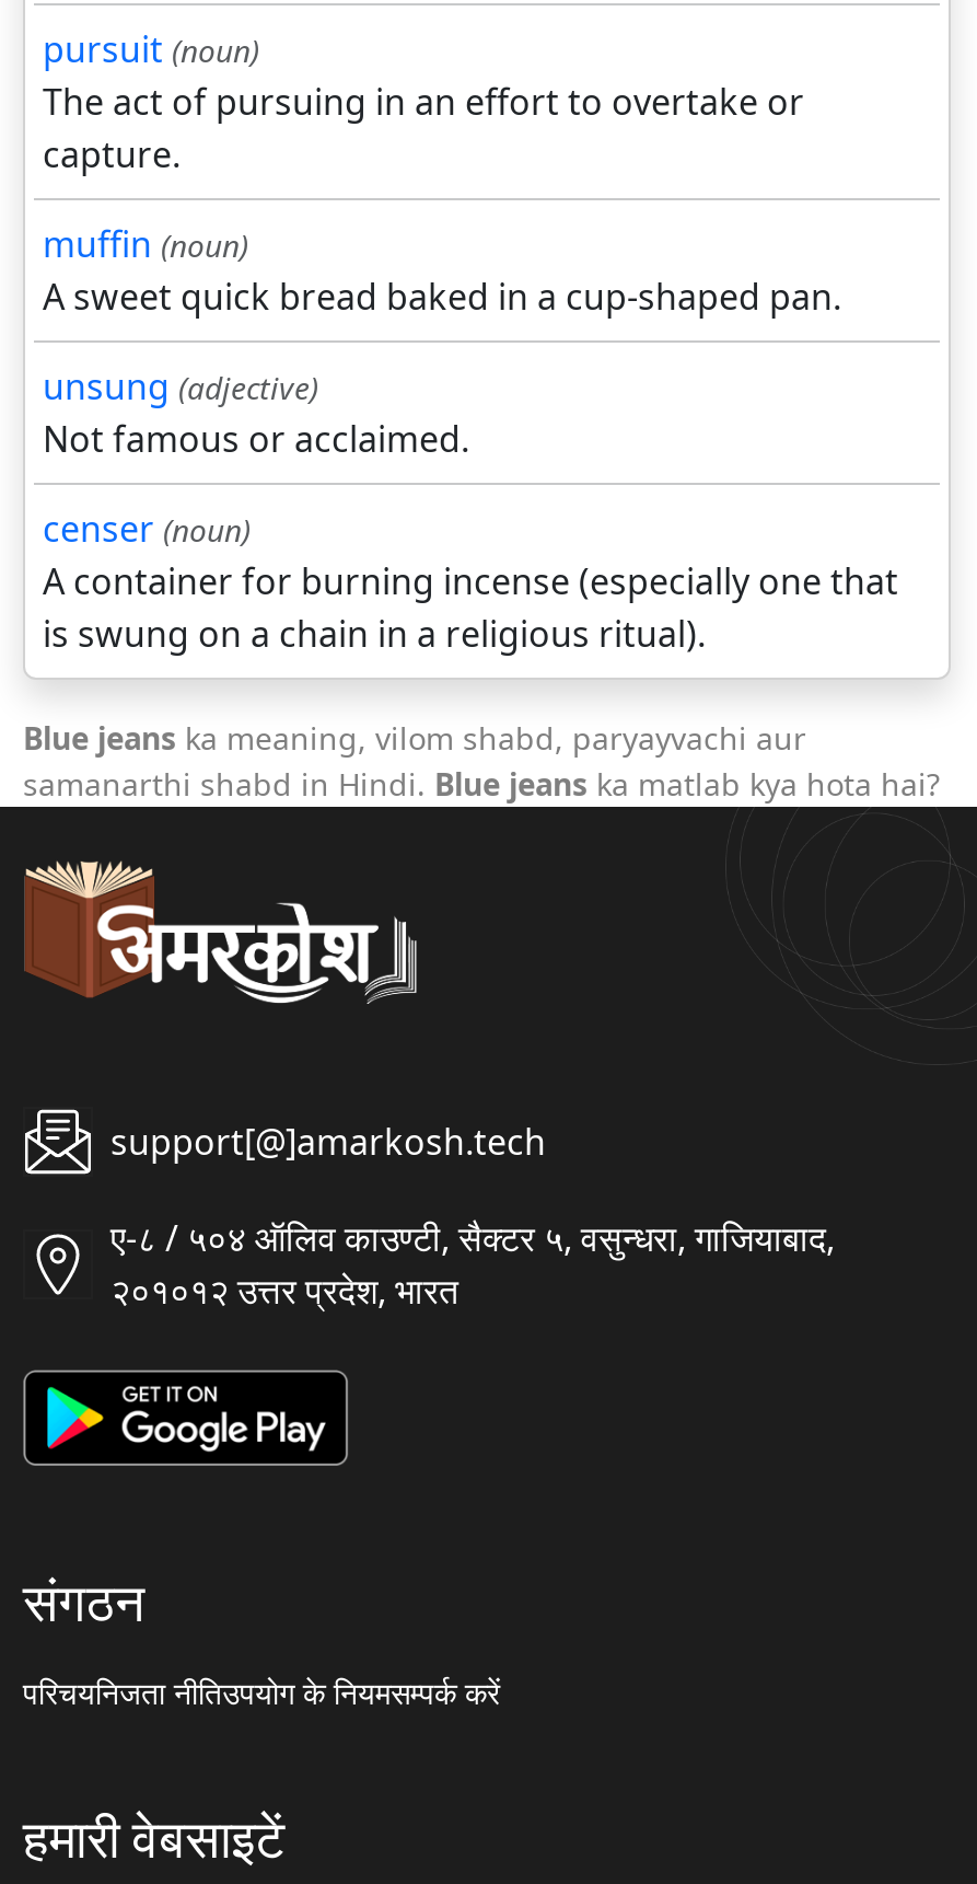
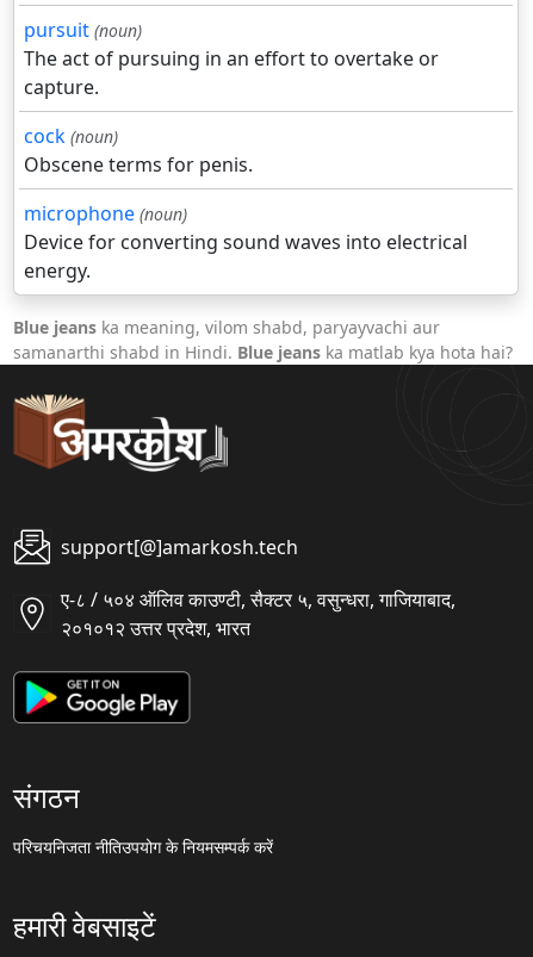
[43,220,898,658] muffin (noun) | A sweet quick bread baked in a cup-shaped pan. | unsung (adjective) | Not famous or acclaimed. | censer (noun) | A container for burning incense (especially one that | is swung on a chain in a religious ritual). -> [24,123,467,284] cock (noun) | Obscene terms for penis. | microphone (noun) | Device for converting sound waves into electrical | energy.

